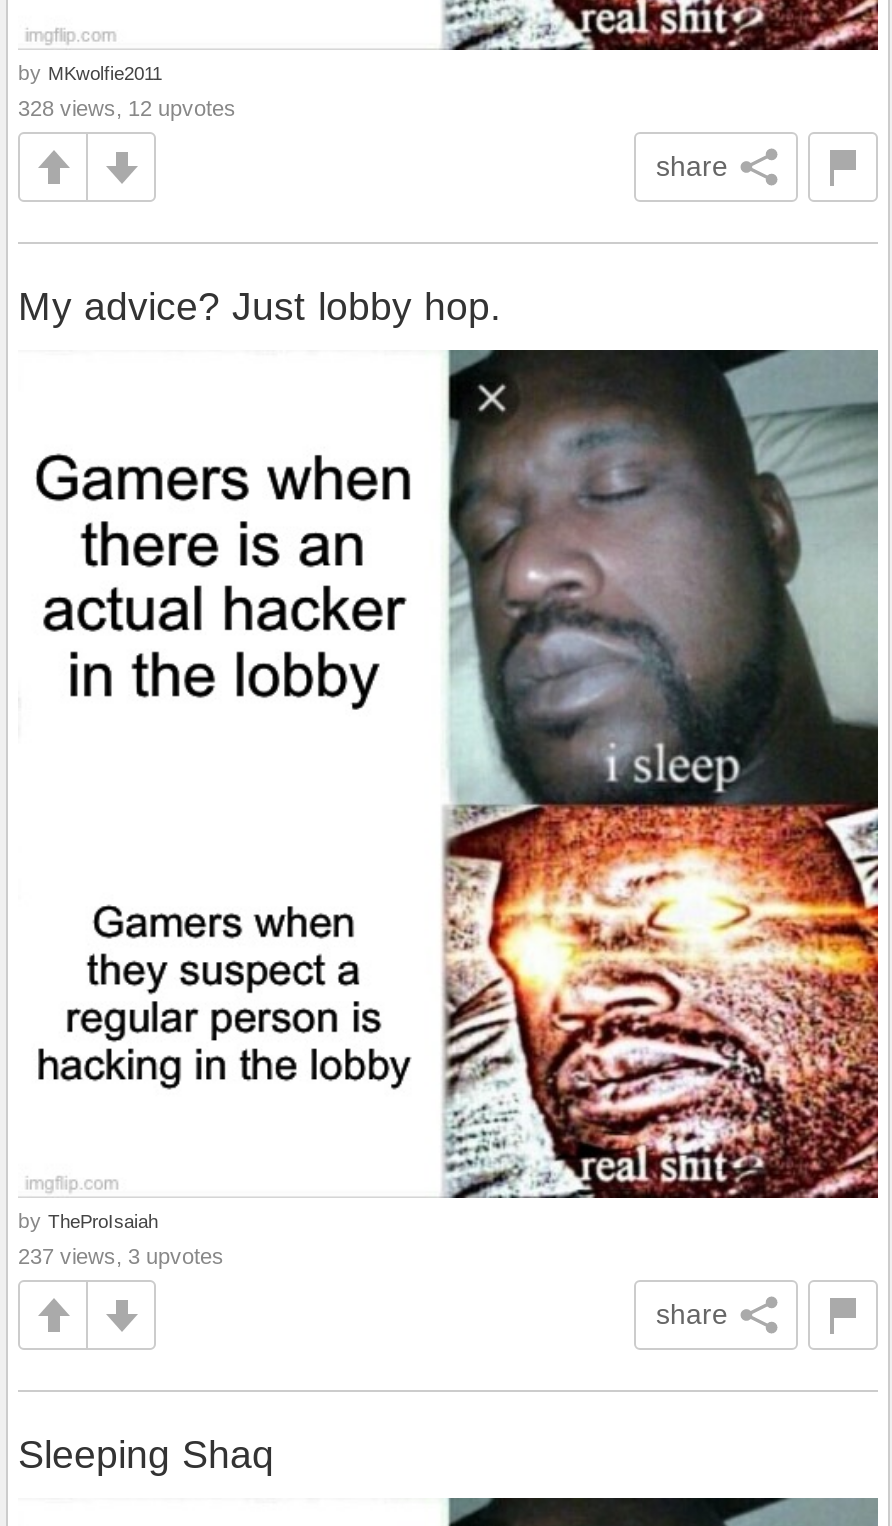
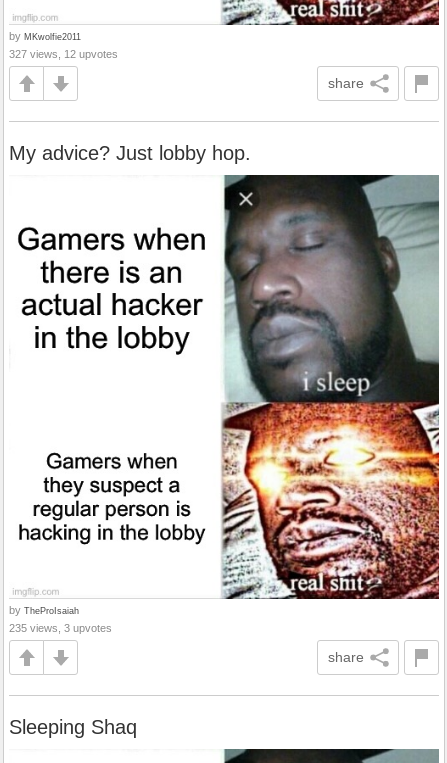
[18,96,236,120] 328 views, 12 upvotes -> [9,48,118,60] 327 views, 12 upvotes
[18,1245,224,1269] 237 views, 3 upvotes -> [9,622,112,634] 235 views, 3 upvotes

